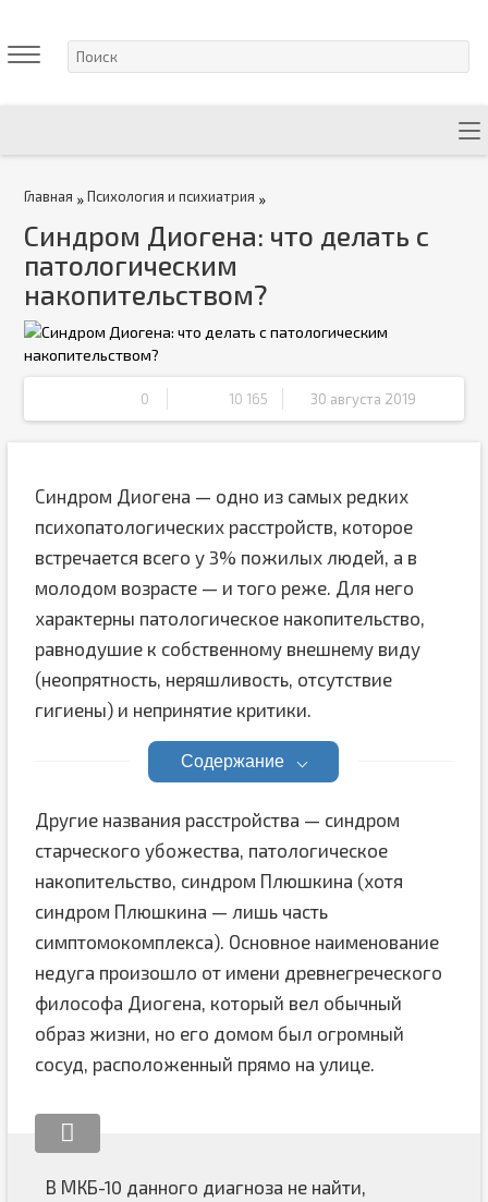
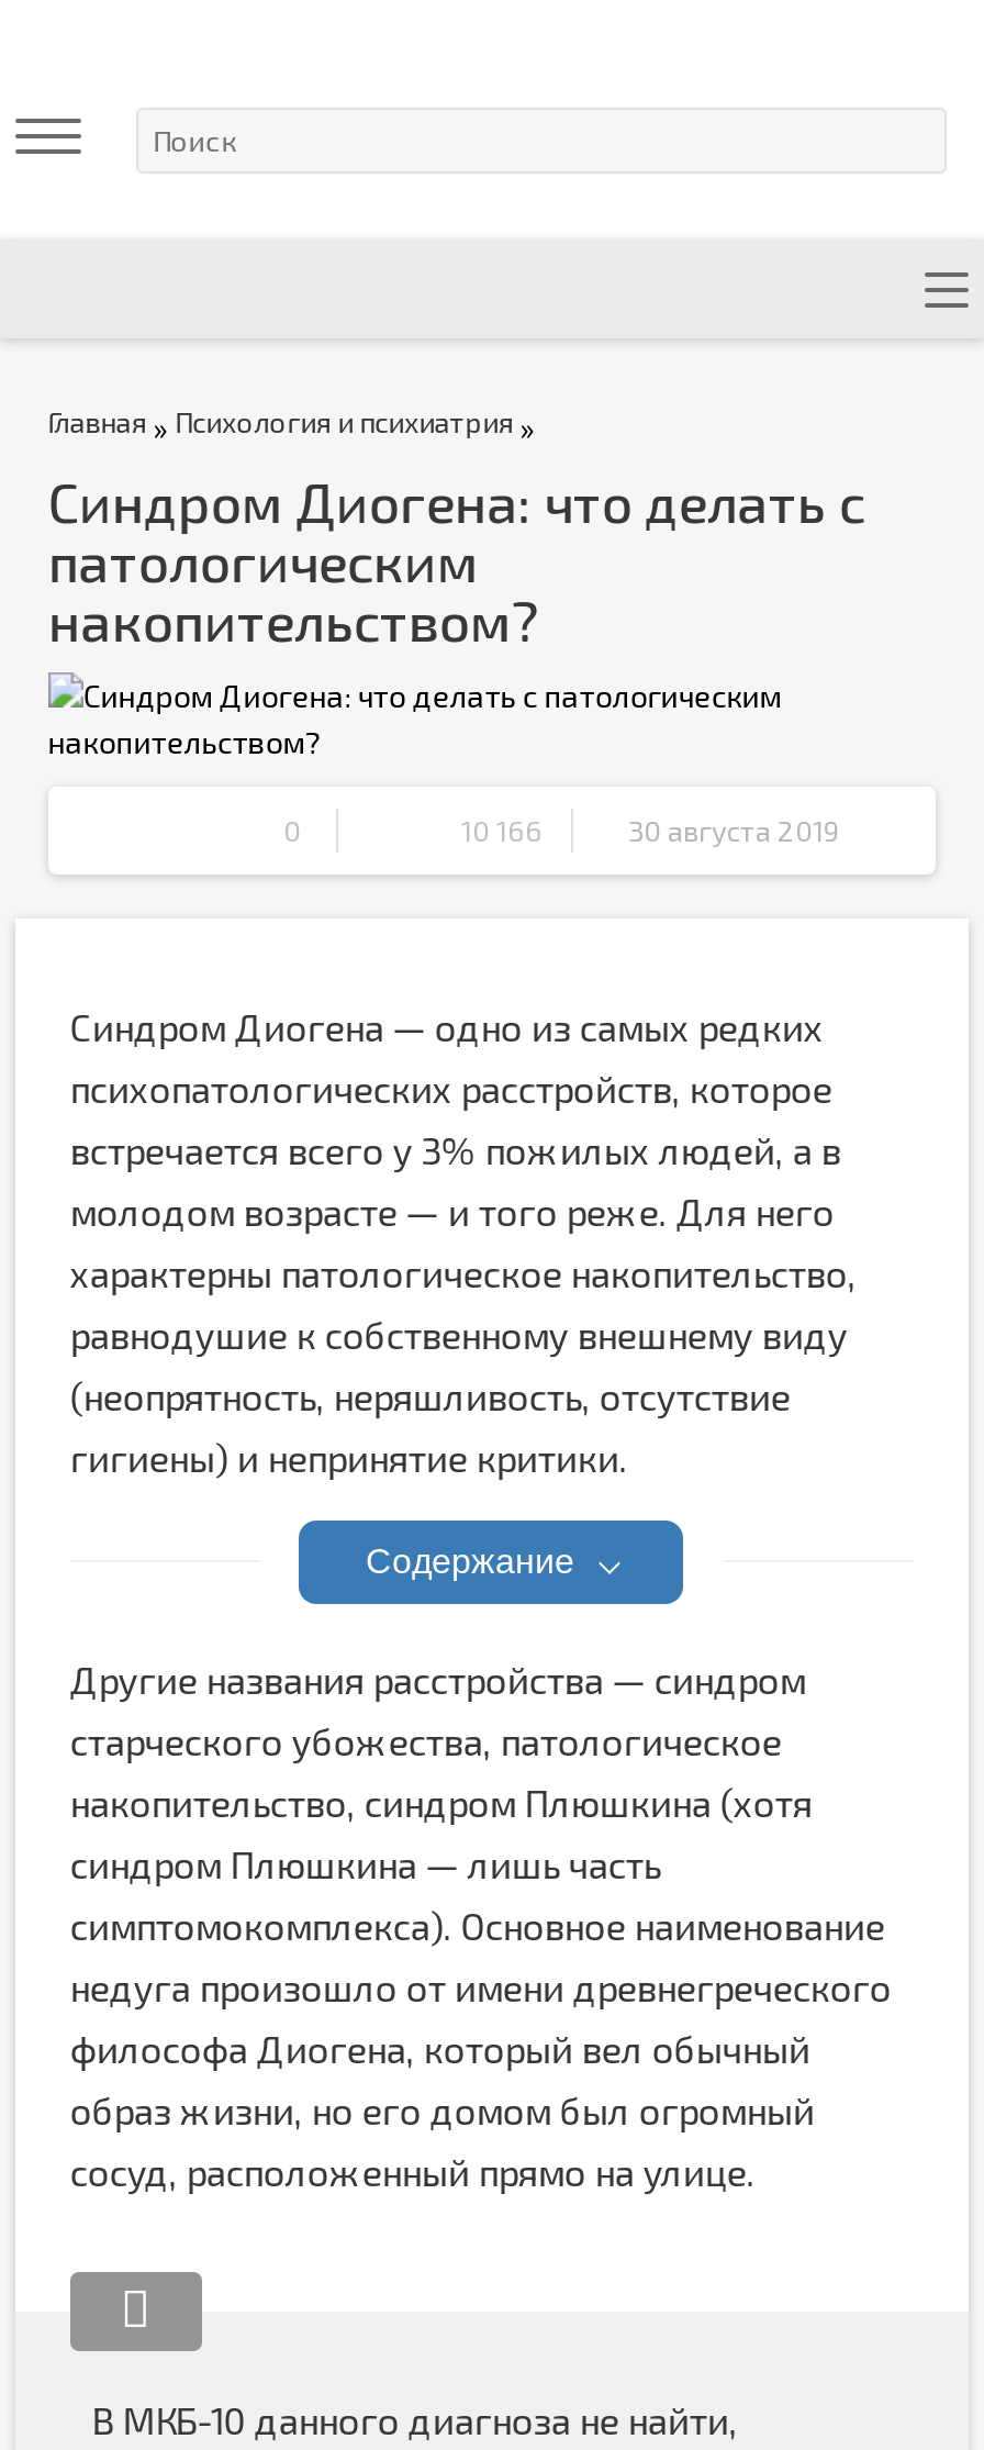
[229,390,269,408] 10 165 -> [461,813,543,848] 10 166

